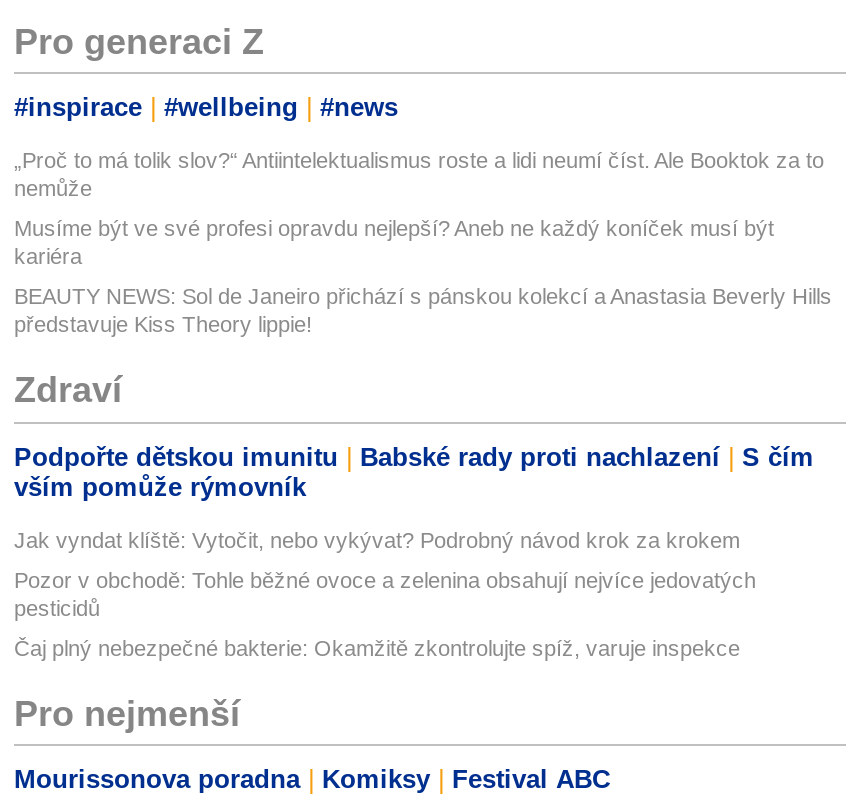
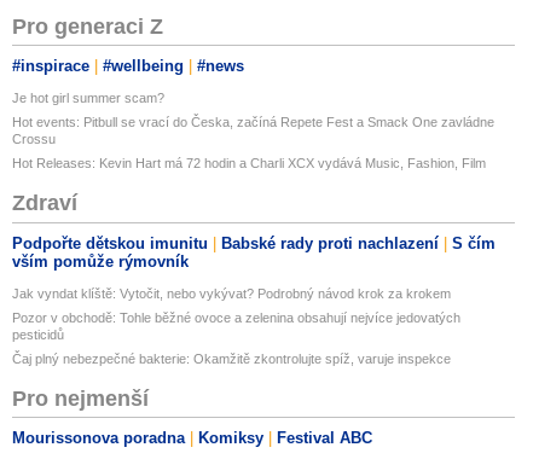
[14,149,824,201] „Proč to má tolik slov?“ Antiintelektualismus roste a lidi neumí číst. Ale Booktok za to | nemůže -> [12,91,164,106] Je hot girl summer scam?
[14,217,774,269] Musíme být ve své profesi opravdu nejlepší? Aneb ne každý koníček musí být | kariéra -> [12,115,494,147] Hot events: Pitbull se vrací do Česka, začíná Repete Fest a Smack One zavládne | Crossu
[14,285,832,337] BEAUTY NEWS: Sol de Janeiro přichází s pánskou kolekcí a Anastasia Beverly Hills | představuje Kiss Theory lippie! -> [12,156,486,171] Hot Releases: Kevin Hart má 72 hodin a Charli XCX vydává Music, Fashion, Film

